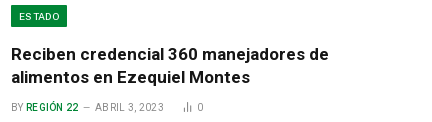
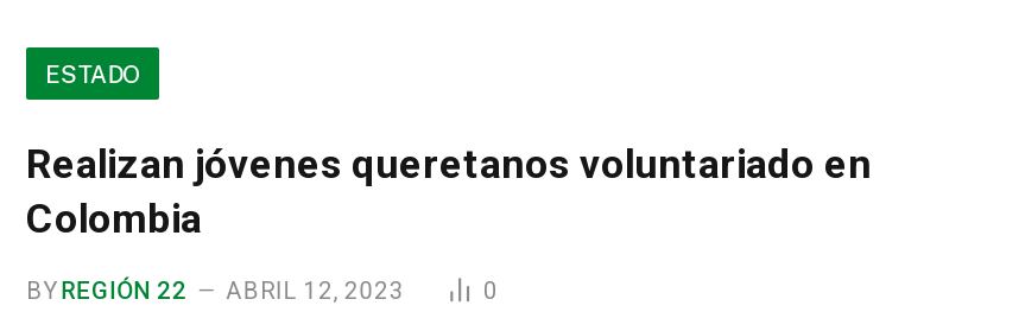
[11,44,329,87] Reciben credencial 360 manejadores de | alimentos en Ezequiel Montes -> [26,139,872,241] Realizan jóvenes queretanos voluntariado en | Colombia
[11,102,164,113] BY REGIÓN 22 ABRIL 3, 2023 -> [26,277,404,303] BY REGIÓN 22 ABRIL 12, 2023

